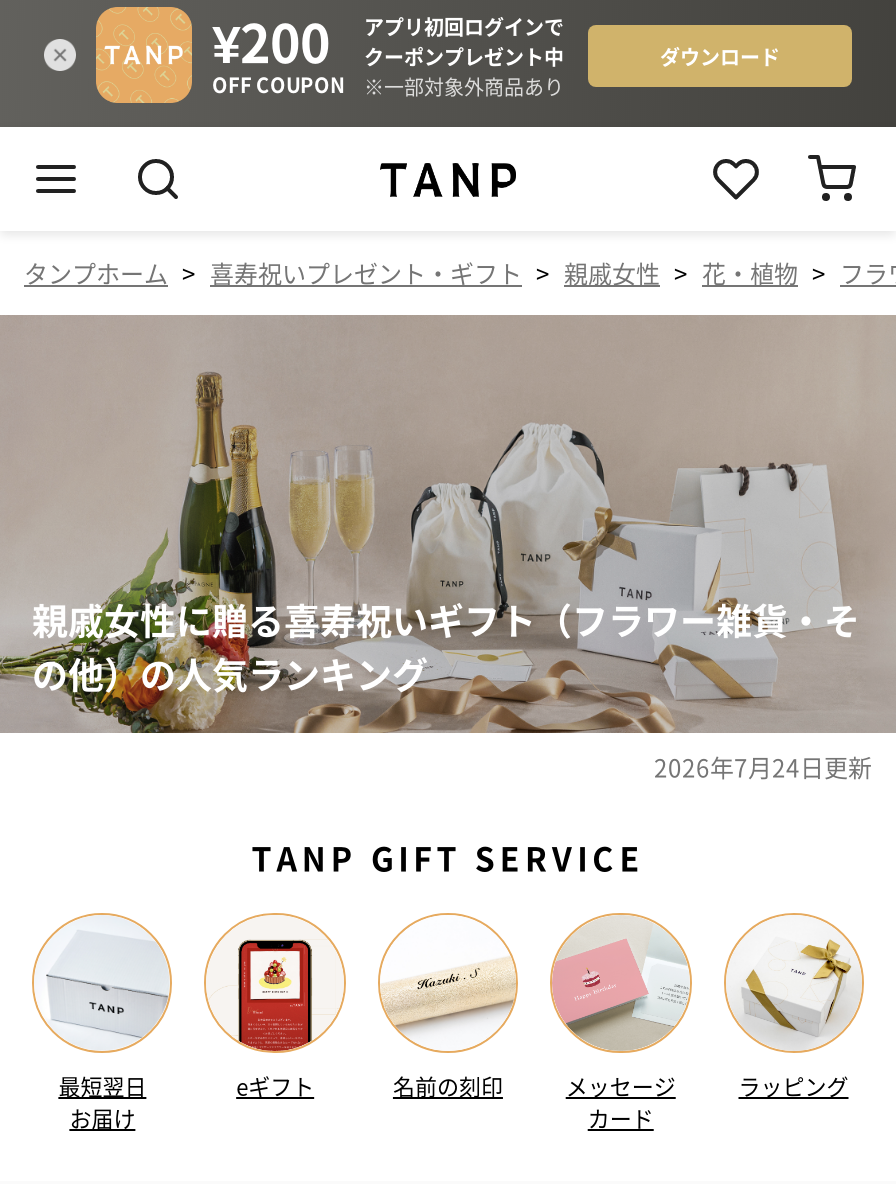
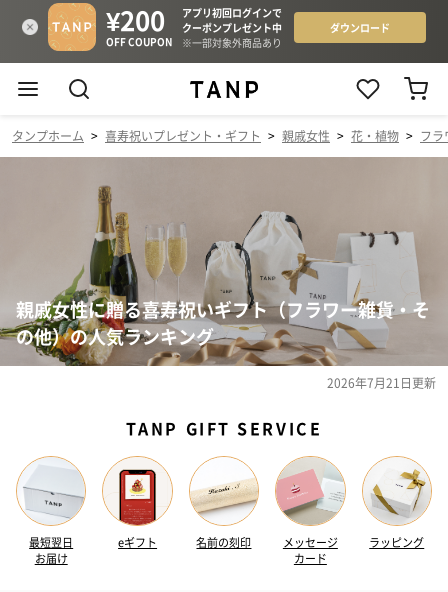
[654,749,872,783] 2026年7月24日更新 -> [327,374,436,391] 2026年7月21日更新

